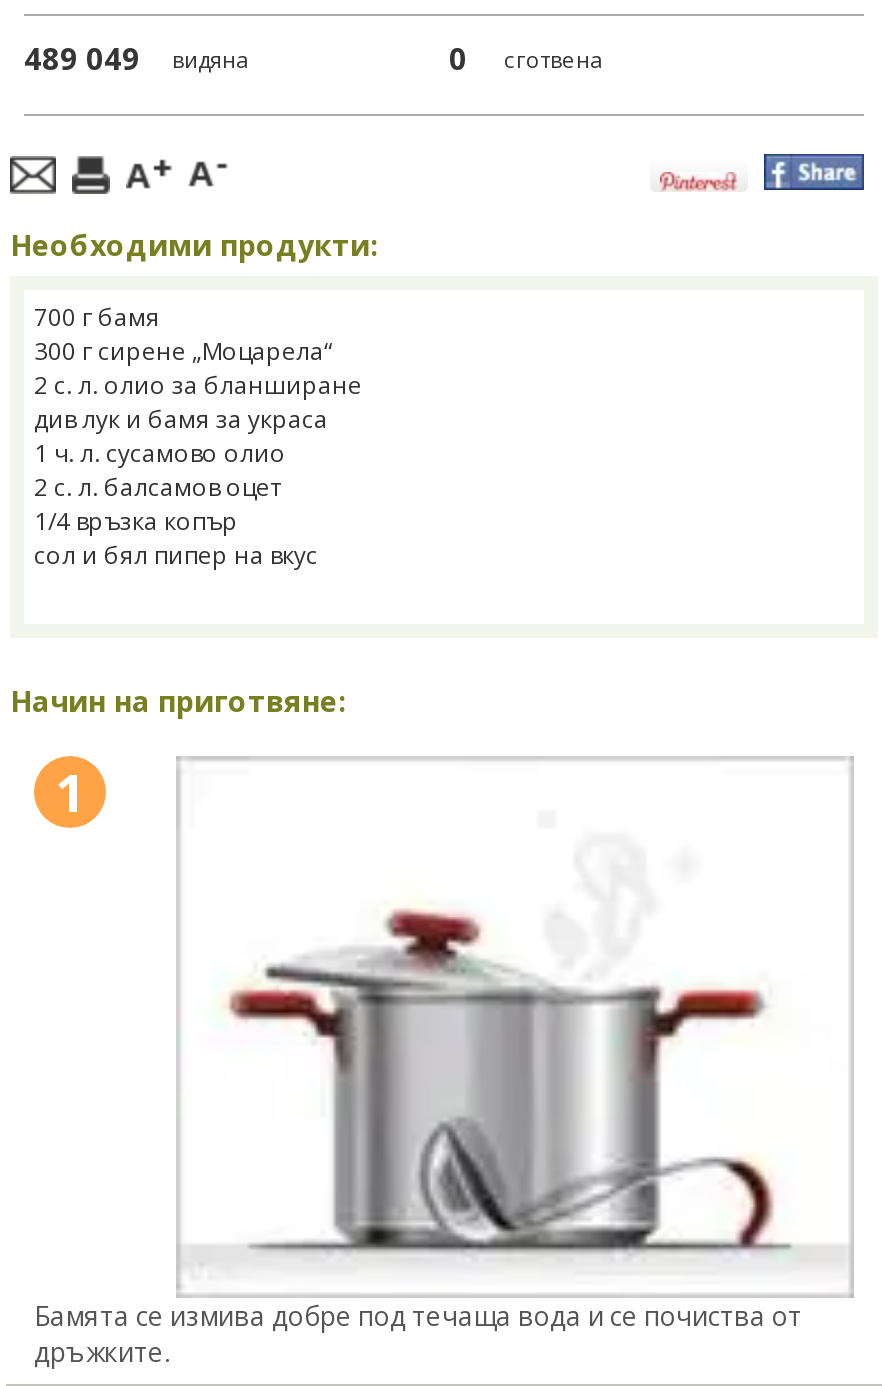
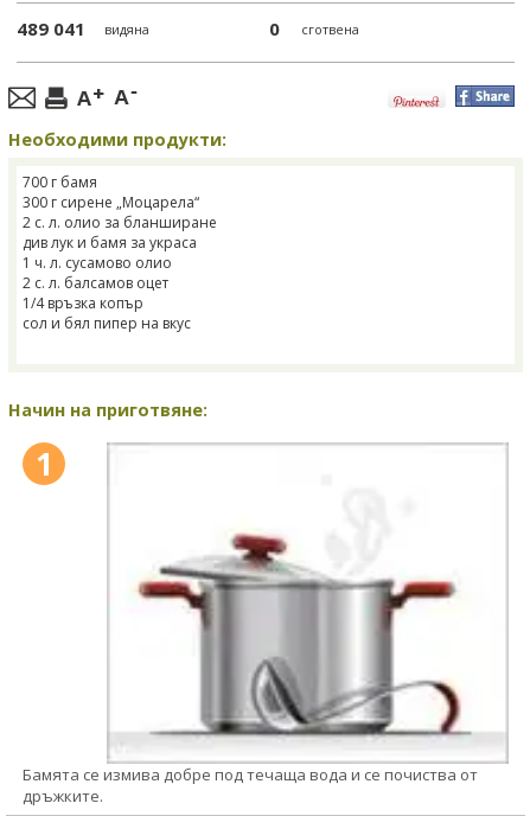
[24,38,248,78] 489 049 видяна -> [17,16,149,40] 489 041 видяна

